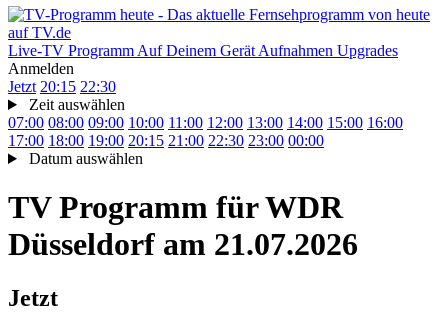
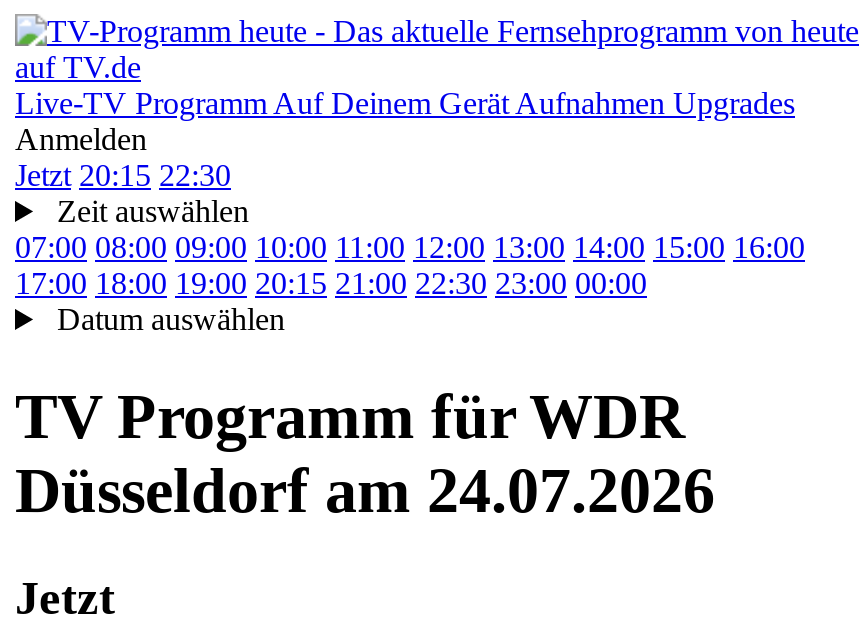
[8,226,358,262] Düsseldorf am 21.07.2026 -> [15,455,715,527] Düsseldorf am 24.07.2026

